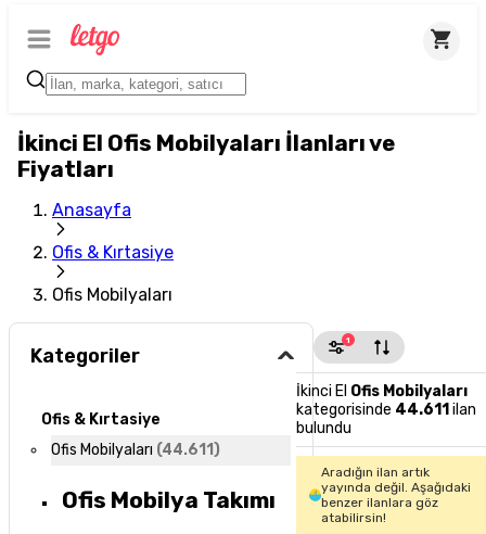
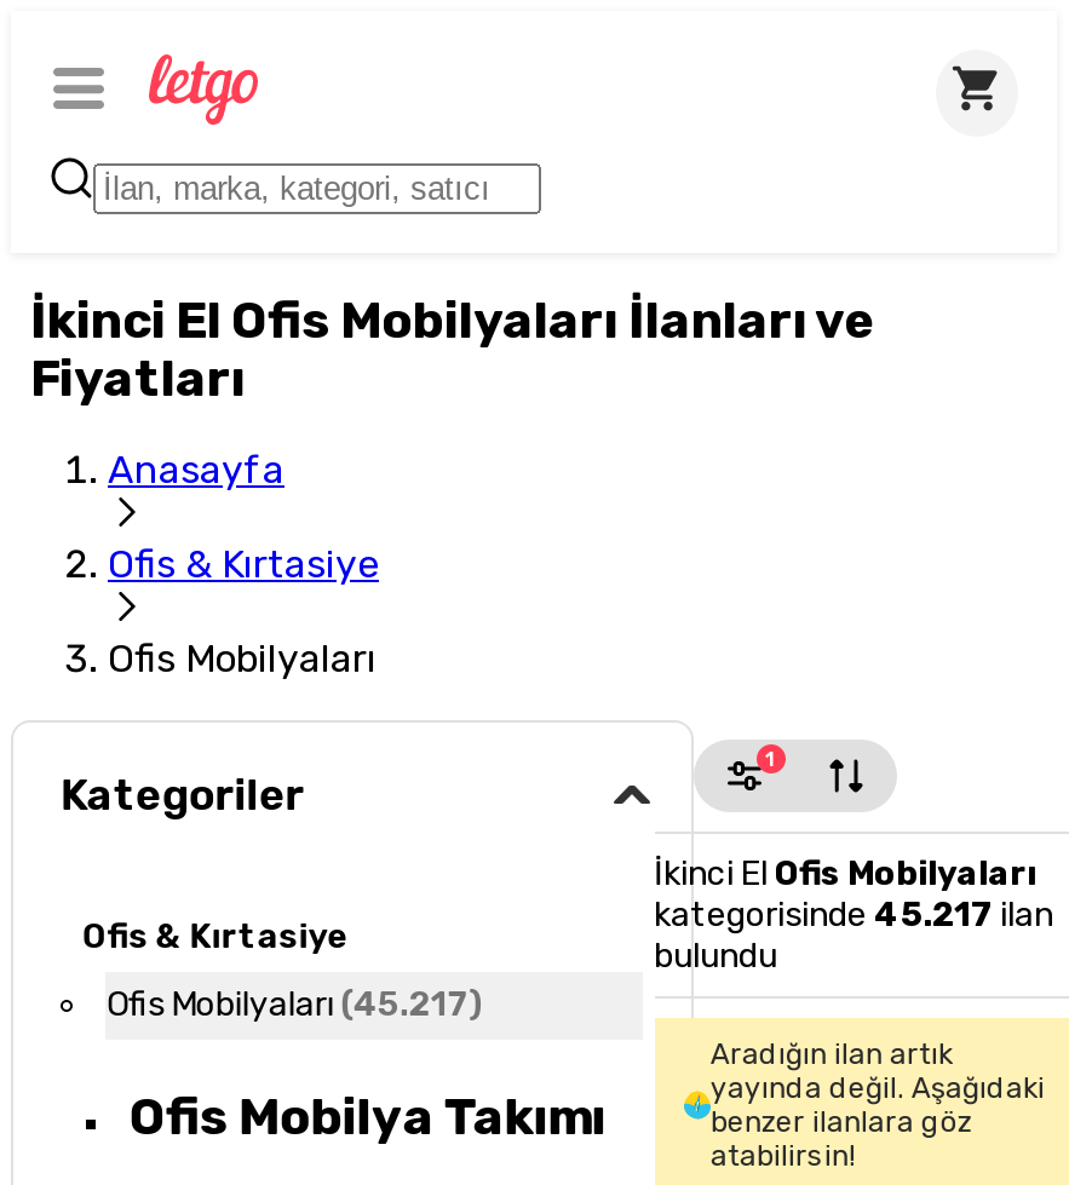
[296,400,476,419] kategorisinde 44.611 ilan -> [654,894,1053,936] kategorisinde 45.217 ilan
[51,441,221,459] Ofis Mobilyaları (44.611) -> [106,985,484,1026] Ofis Mobilyaları (45.217)

